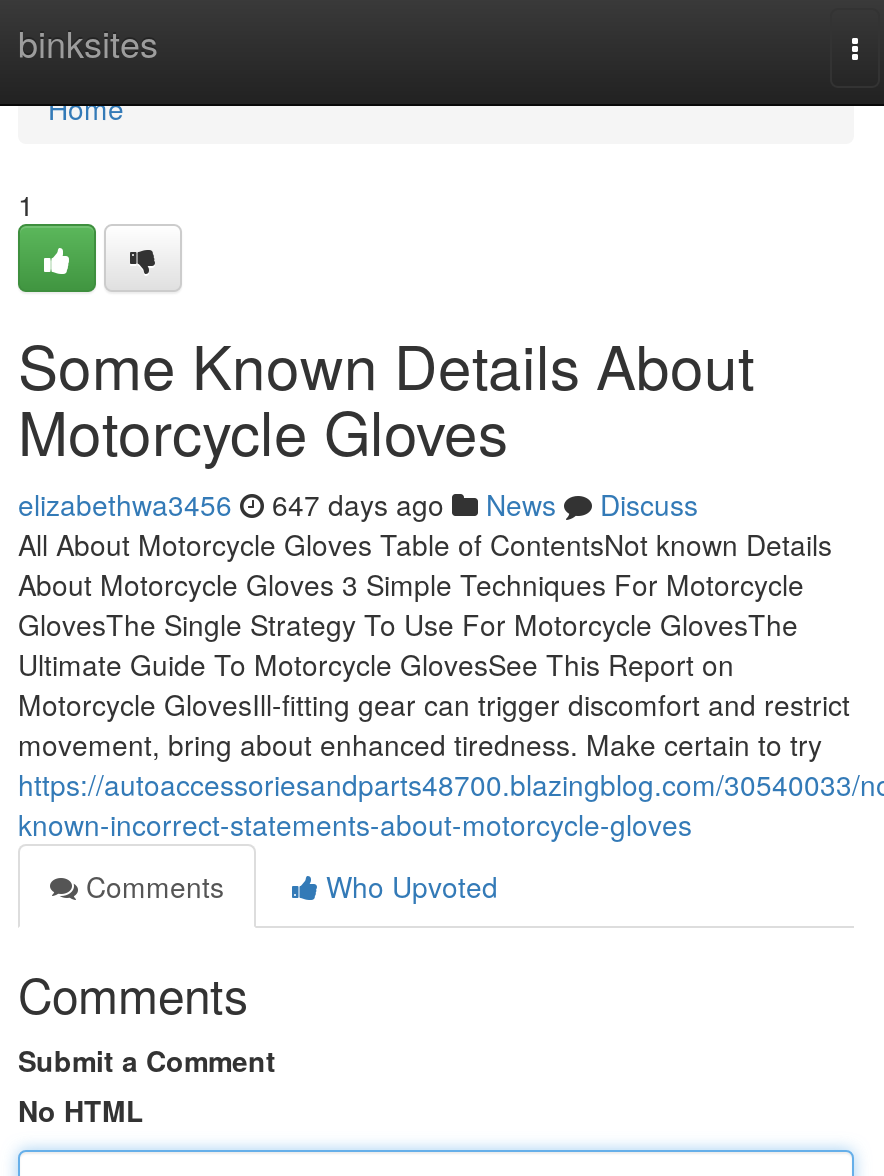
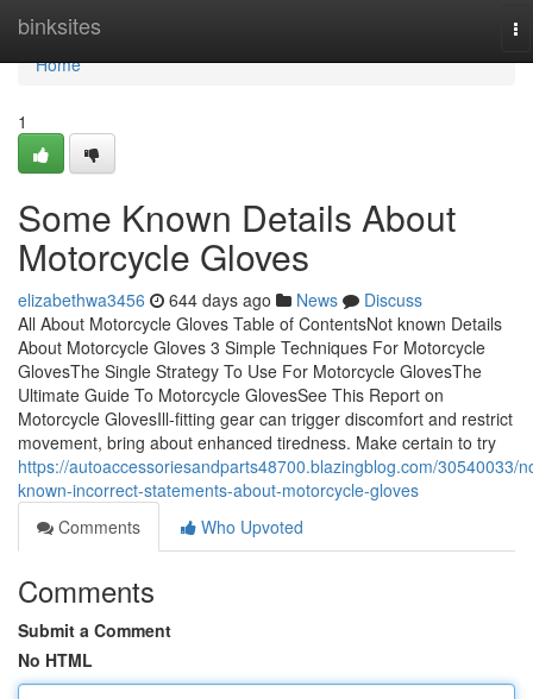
[18,484,698,524] elizabethwa3456 647 days ago News Discuss -> [18,288,422,311] elizabethwa3456 644 days ago News Discuss

